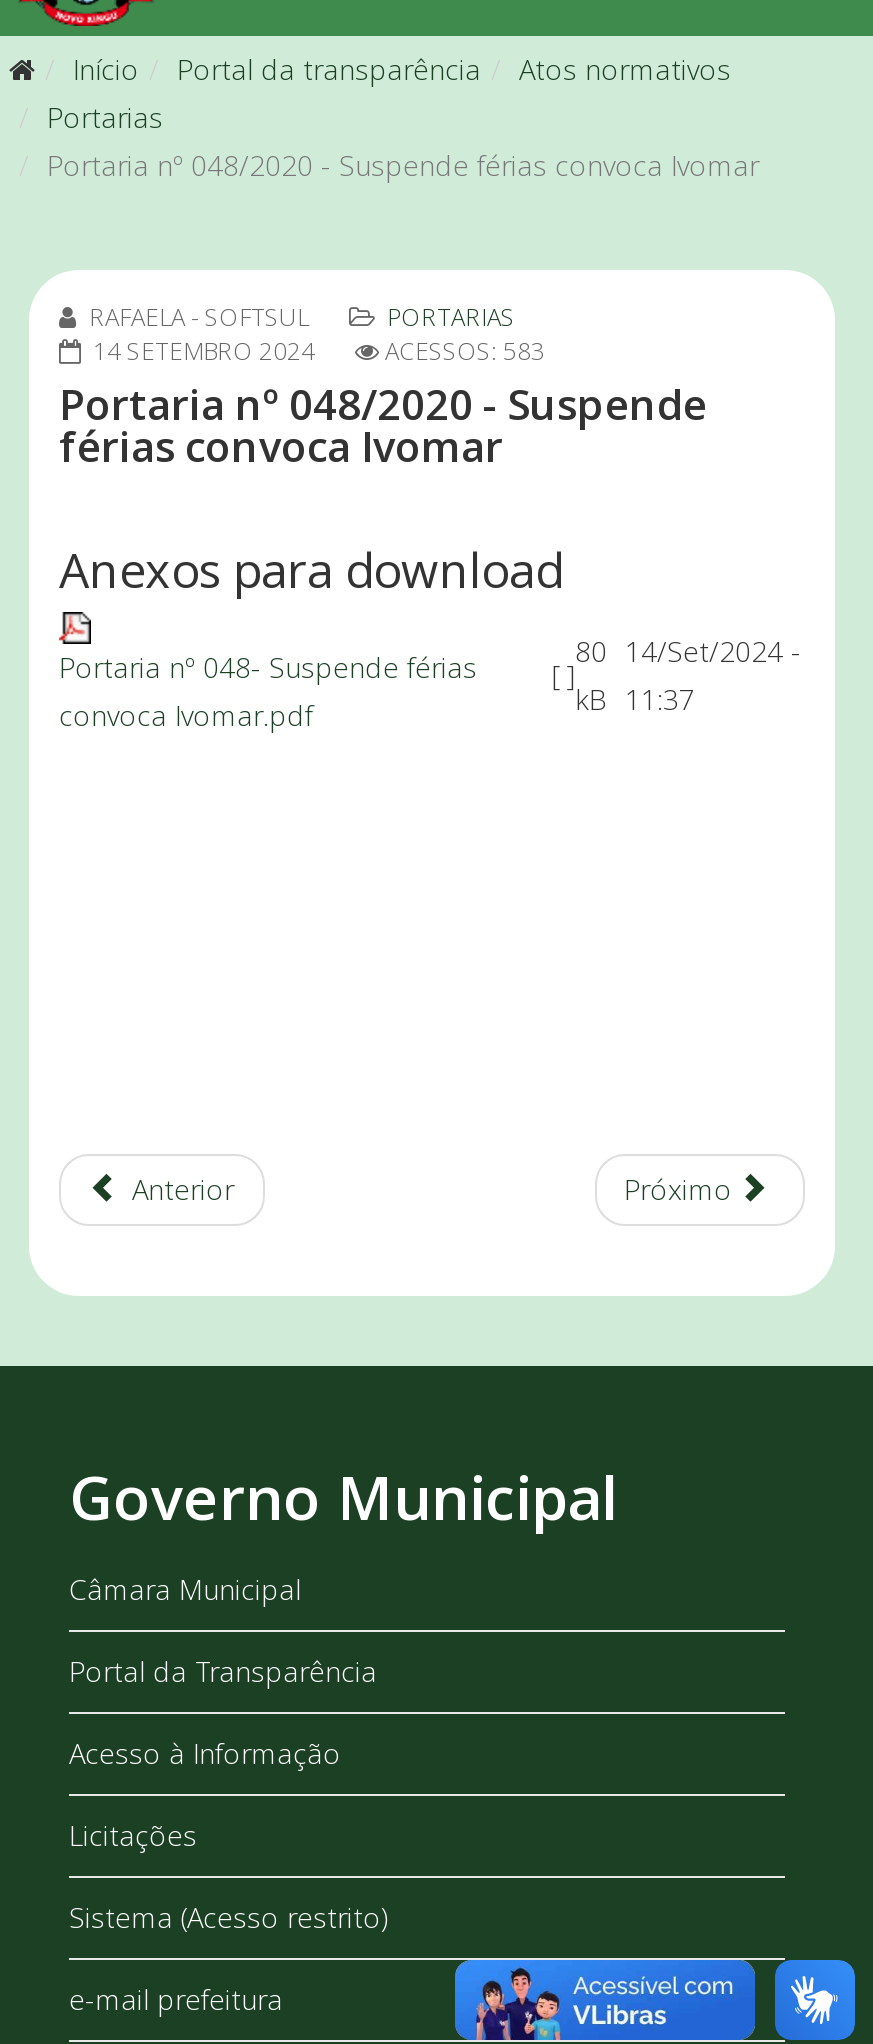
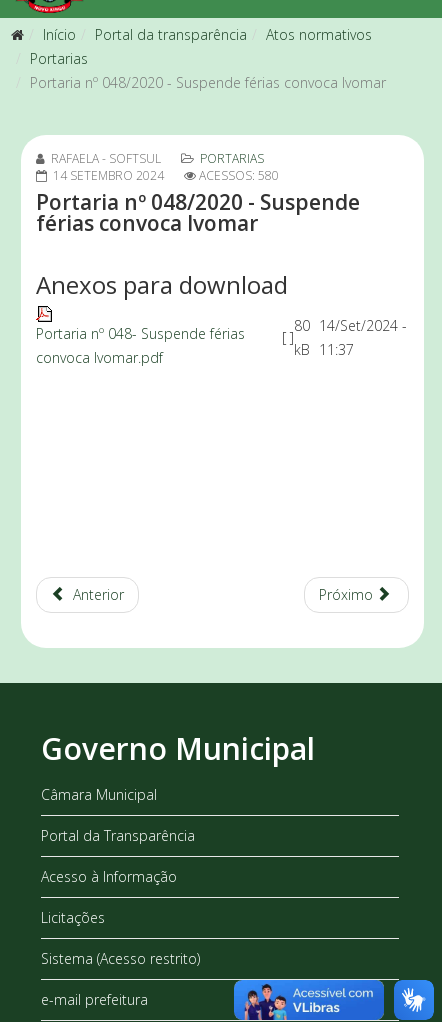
[385,334,545,368] ACESSOS: 583 -> [199,167,279,184] ACESSOS: 580

